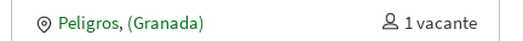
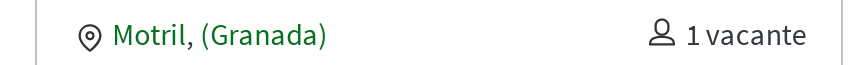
[58,11,204,34] Peligros, (Granada) -> [112,15,328,53] Motril, (Granada)

